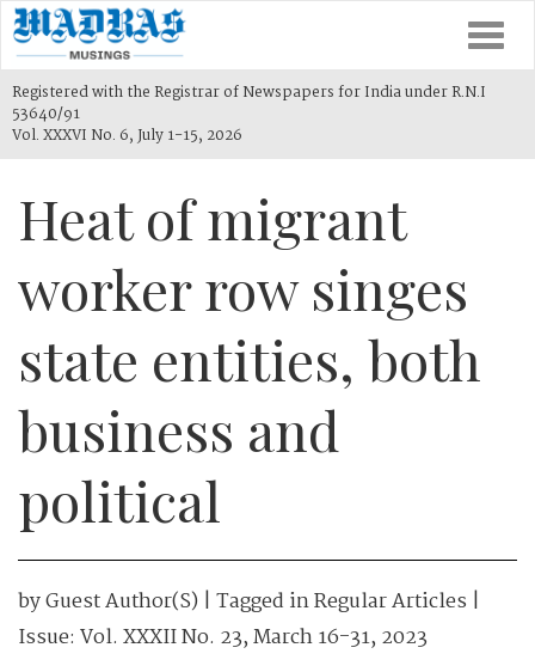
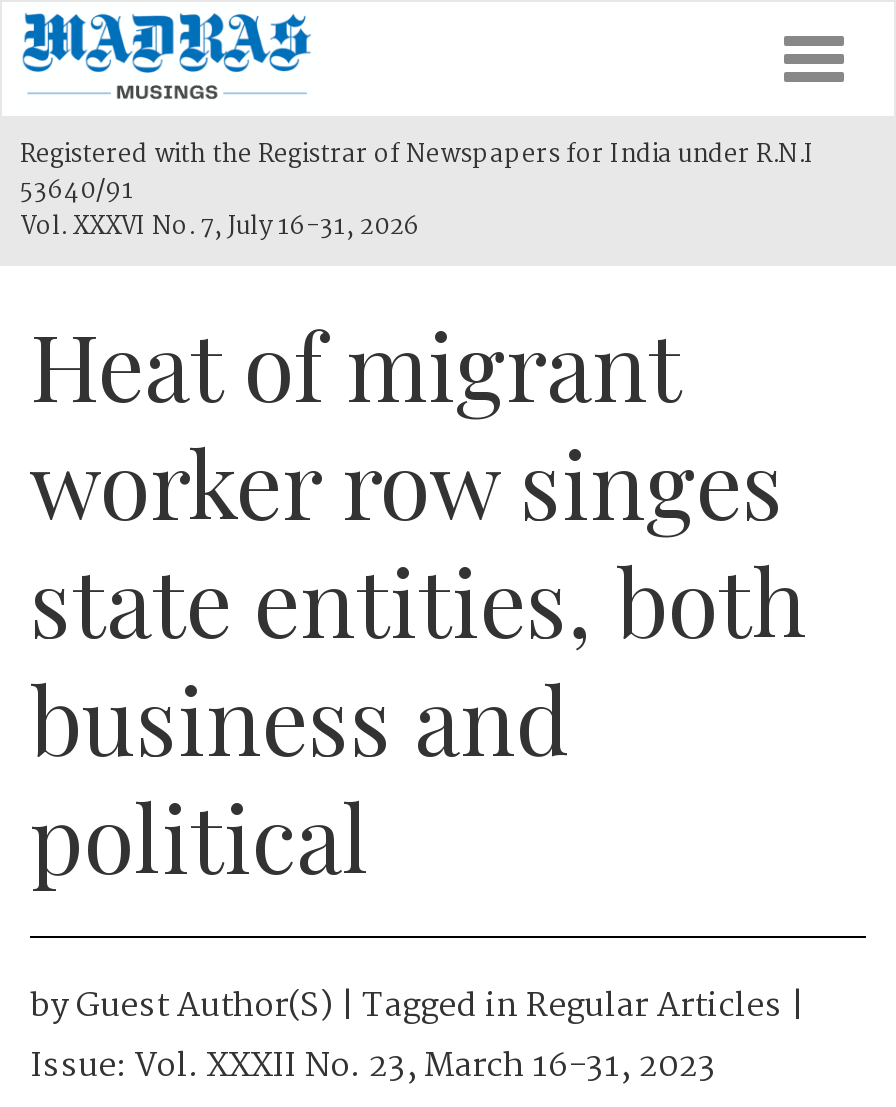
[12,123,242,148] Vol. XXXVI No. 6, July 1-15, 2026 -> [20,206,420,248] Vol. XXXVI No. 7, July 16-31, 2026

